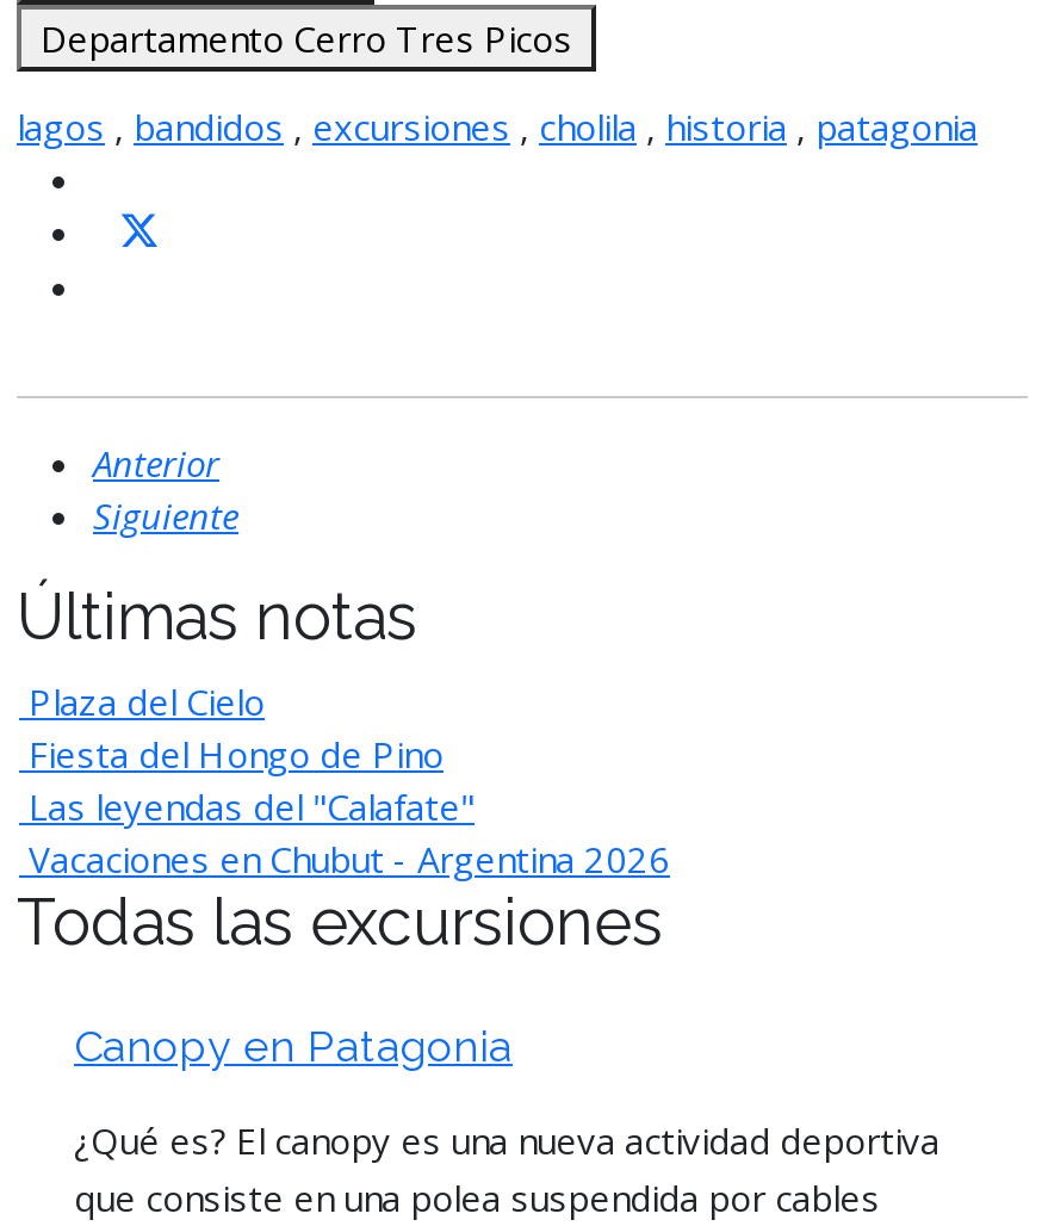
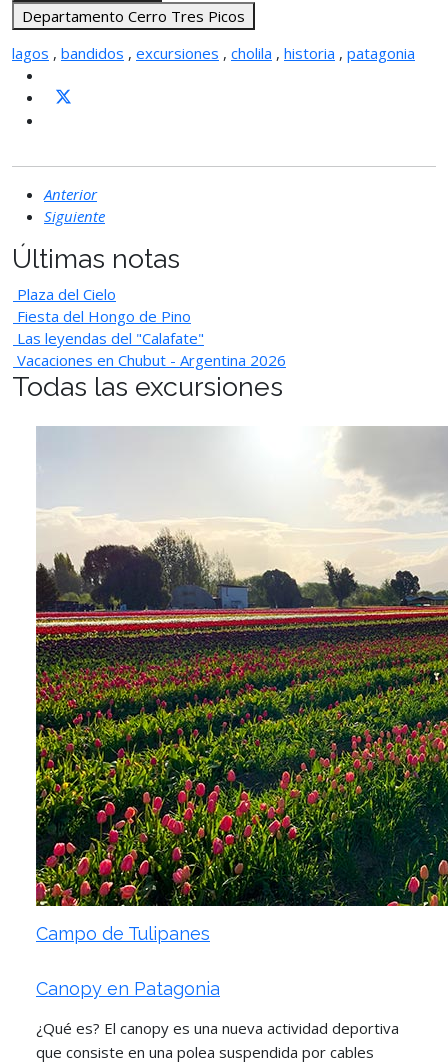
none -> [35,426,445,944] [image] | Campo de Tulipanes

